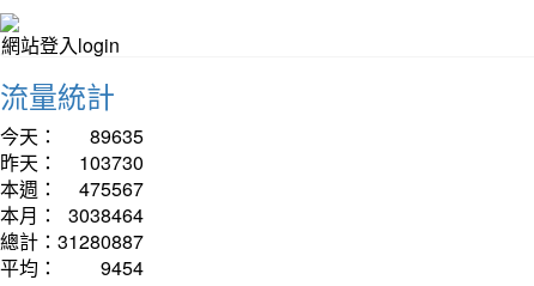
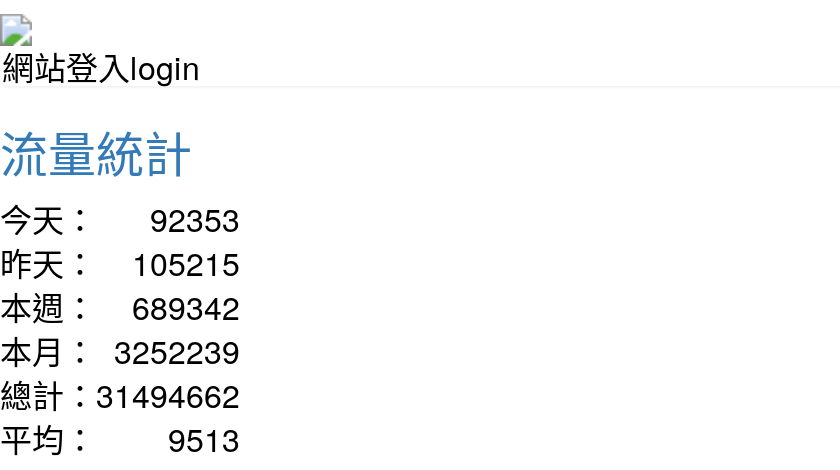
[0,122,144,150] 今天： 89635 -> [0,196,240,242] 今天： 92353
[0,148,144,176] 昨天： 103730 -> [0,240,240,286] 昨天： 105215
[0,175,144,202] 本週： 475567 -> [0,284,240,330] 本週： 689342
[0,201,144,229] 本月： 3038464 -> [0,328,240,374] 本月： 3252239
[0,227,144,255] 總計：31280887 -> [0,372,240,418] 總計：31494662
[0,254,144,281] 平均： 9454 -> [0,416,240,462] 平均： 9513

